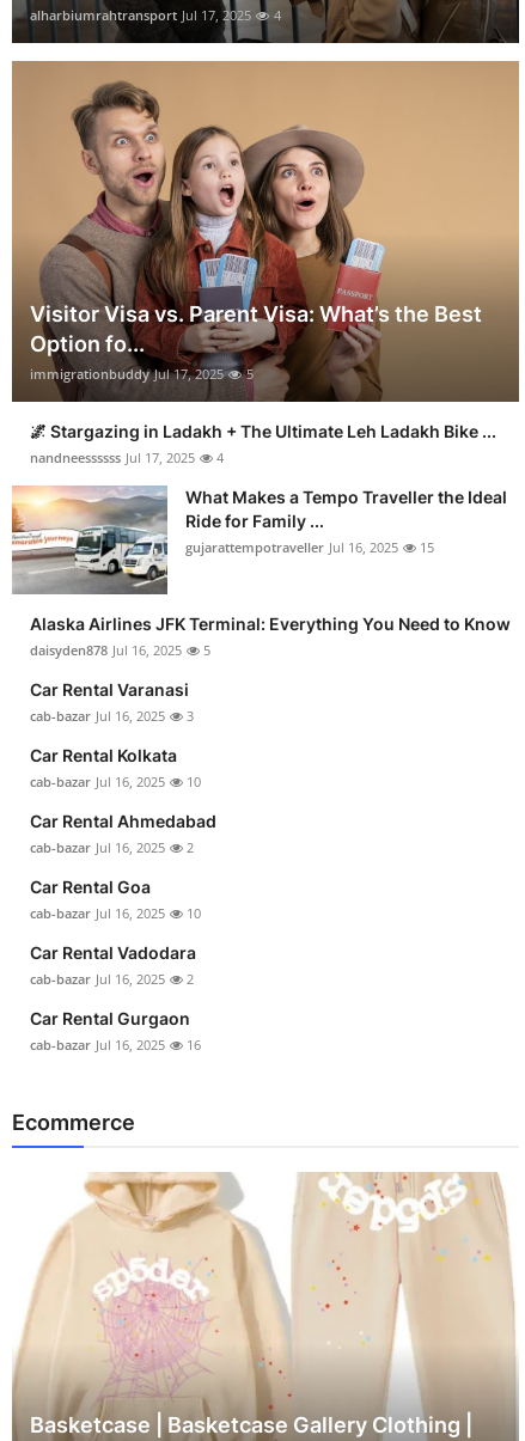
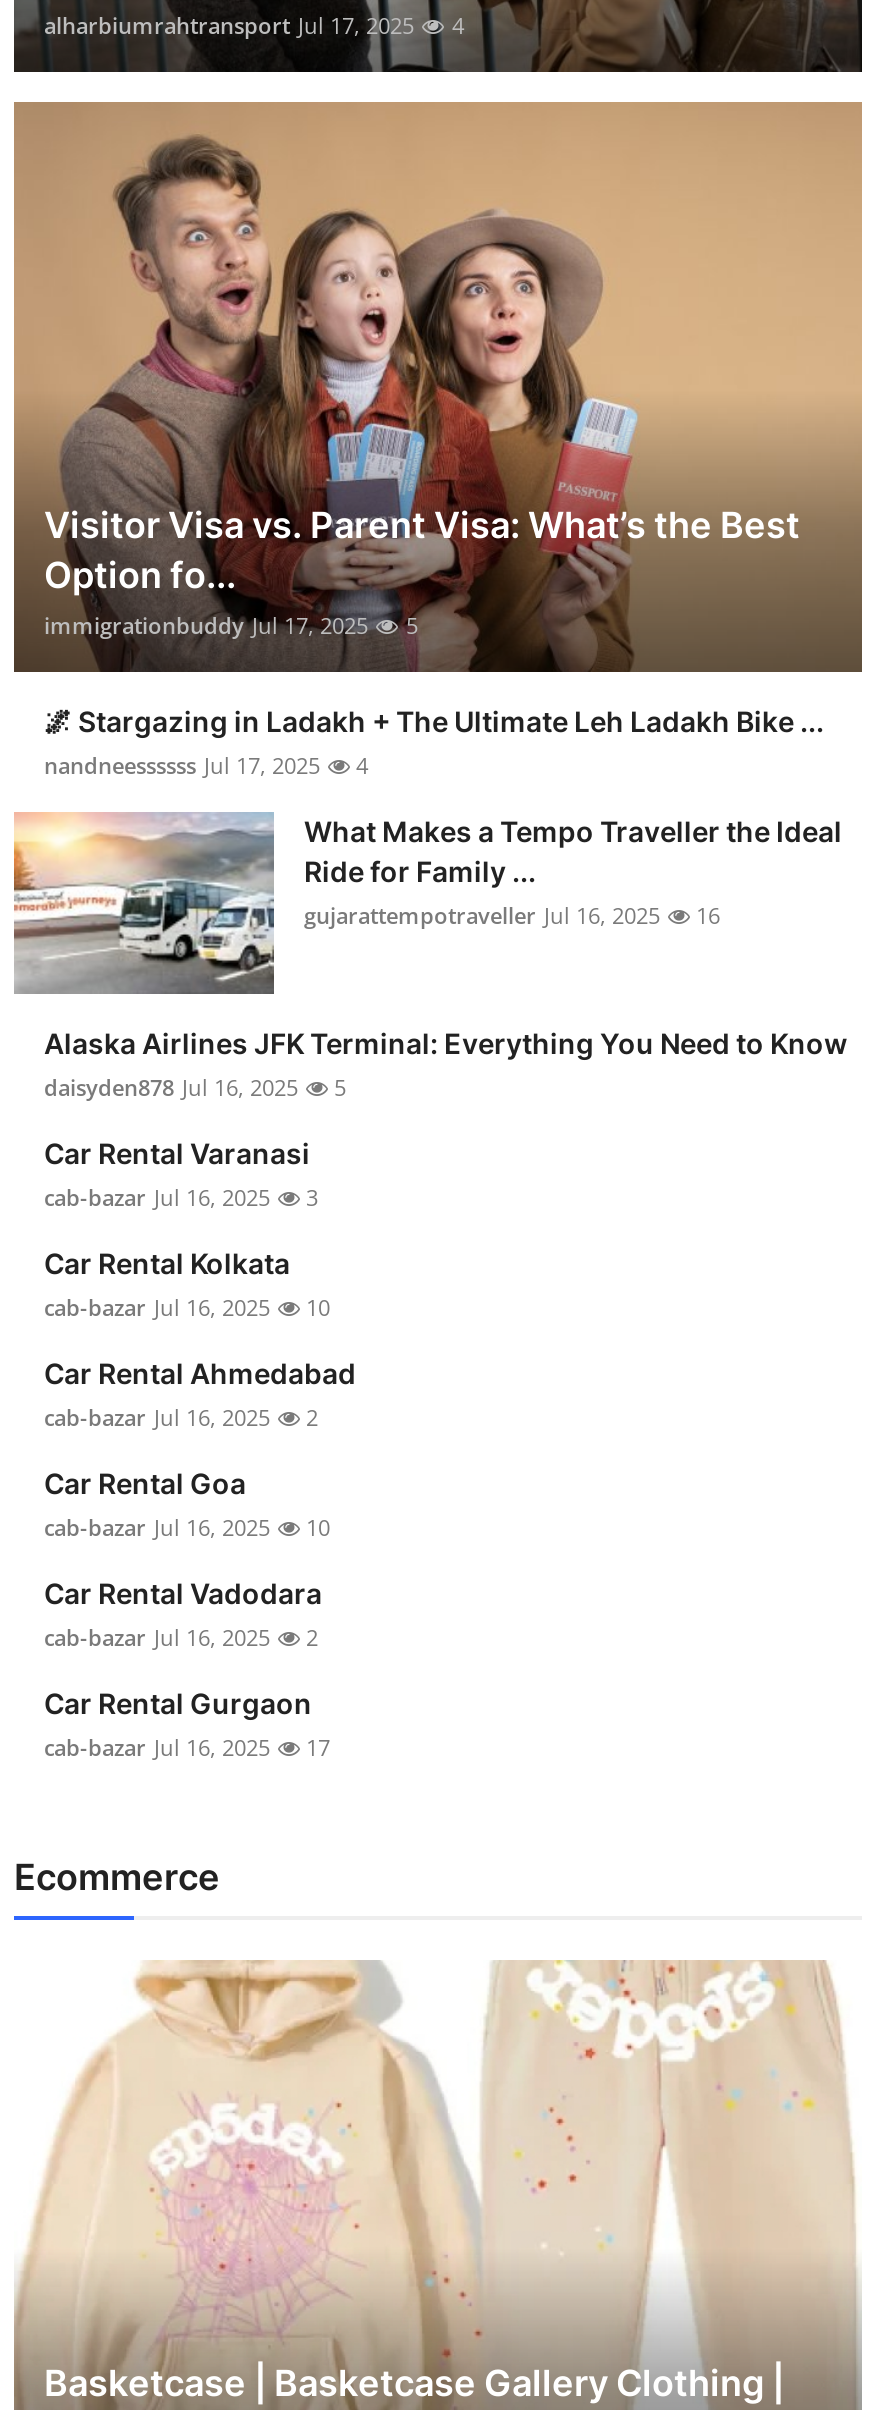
[185,539,434,557] gujarattempotraveller Jul 16, 2025 15 -> [304,901,720,931] gujarattempotraveller Jul 16, 2025 16
[30,1036,201,1054] cab-bazar Jul 16, 2025 16 -> [44,1733,330,1763] cab-bazar Jul 16, 2025 17

